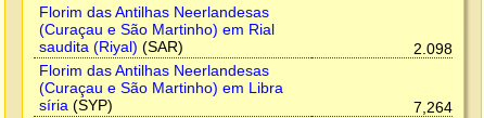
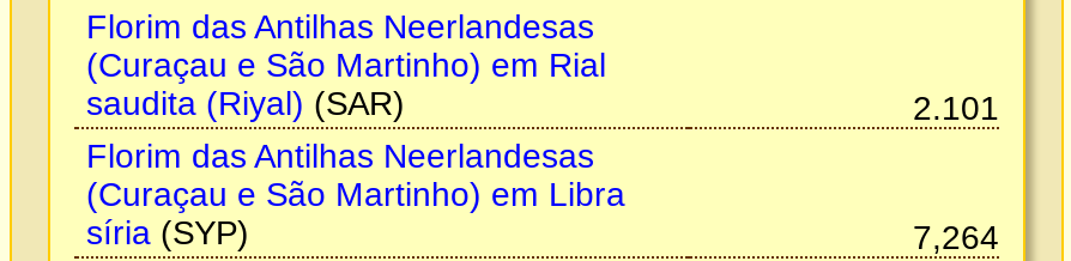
[413,40,453,57] 2.098 -> [913,89,999,127] 2.101

